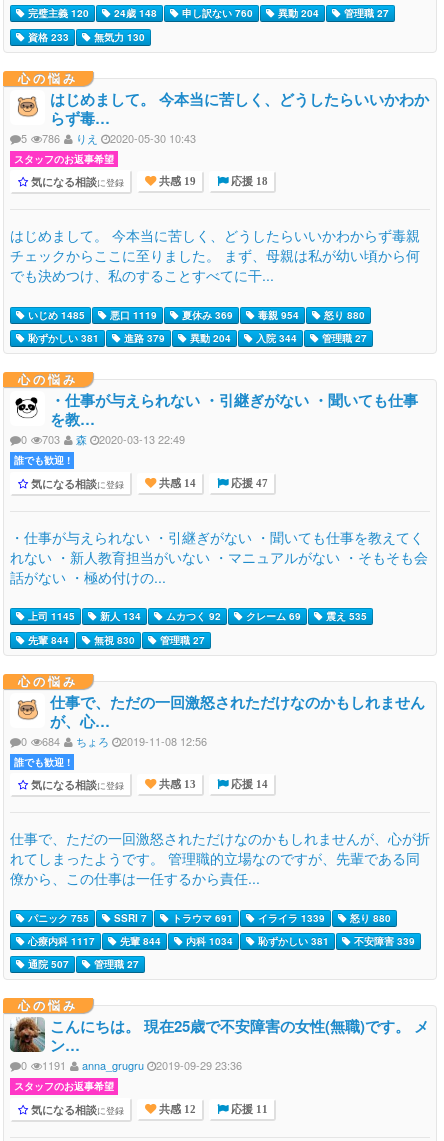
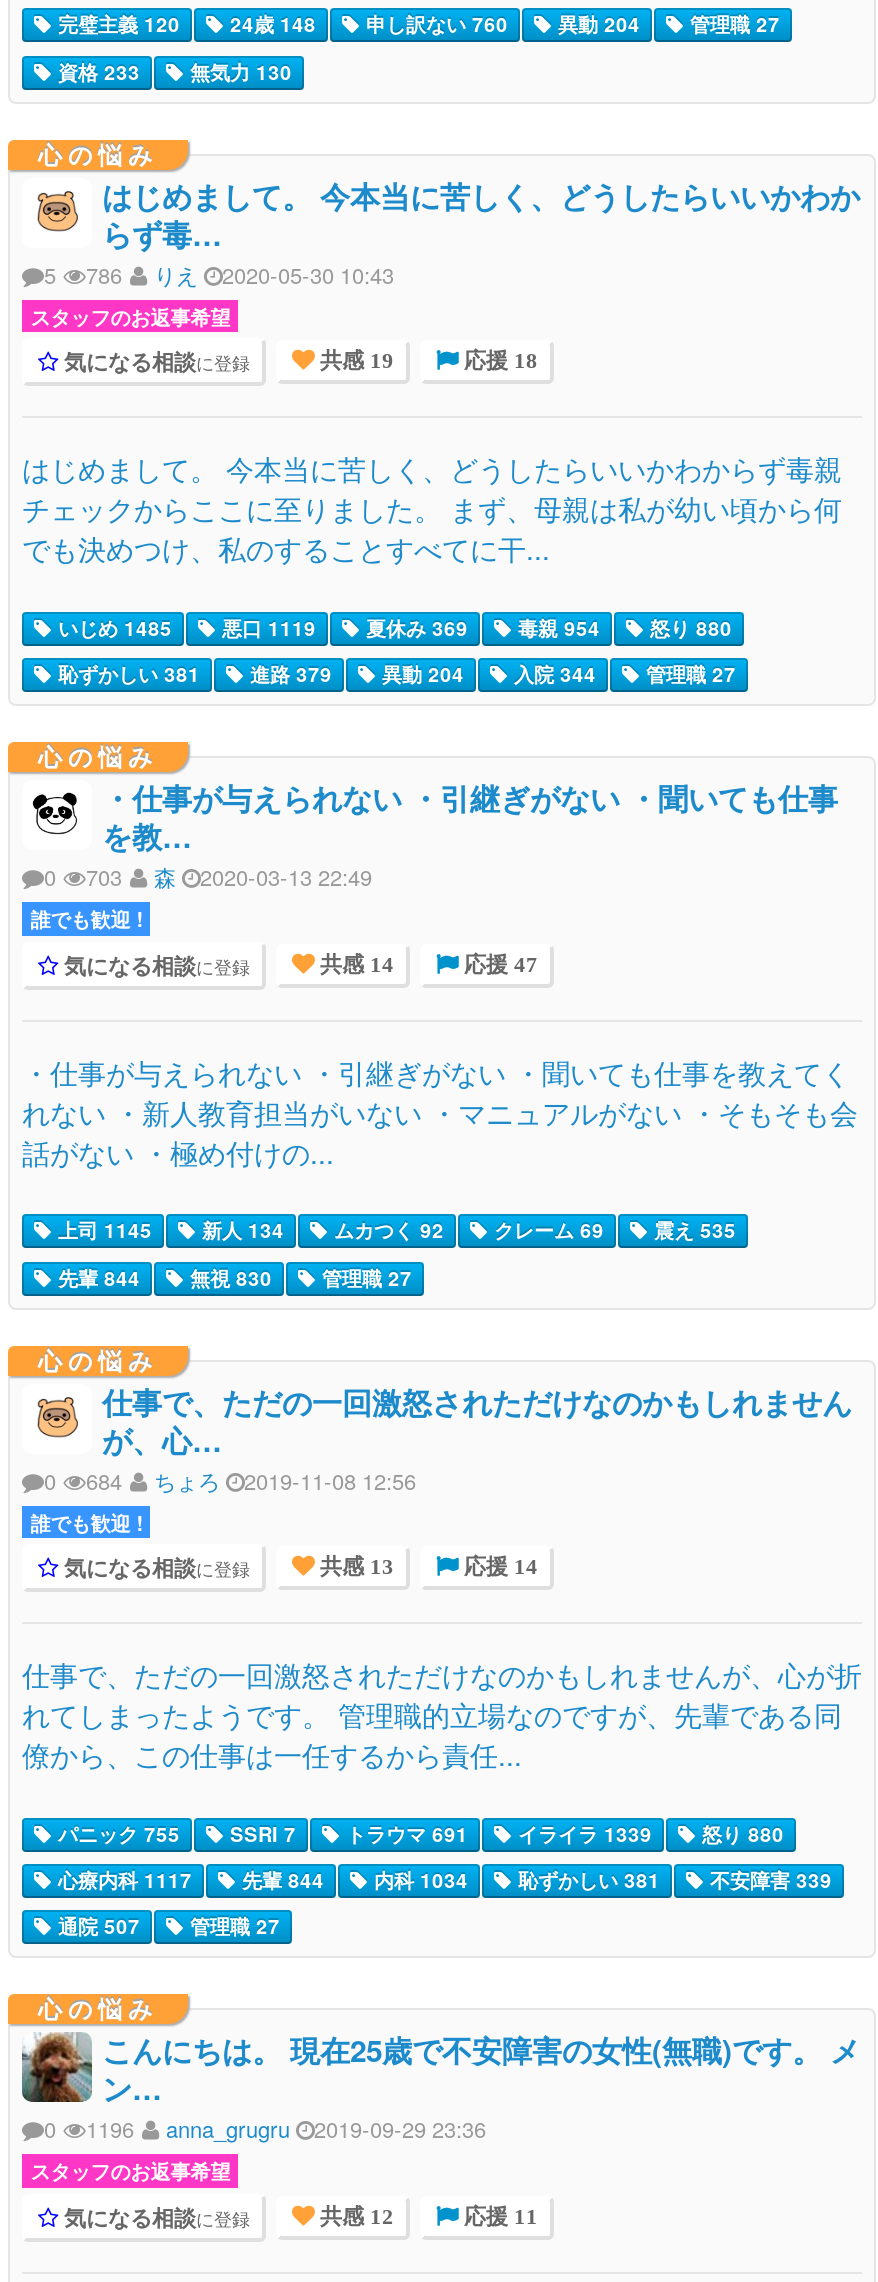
[21,1057,242,1073] 0 1191 anna_grugru 2019-09-29 23:36 -> [44,2113,486,2145] 0 1196 anna_grugru 2019-09-29 23:36

